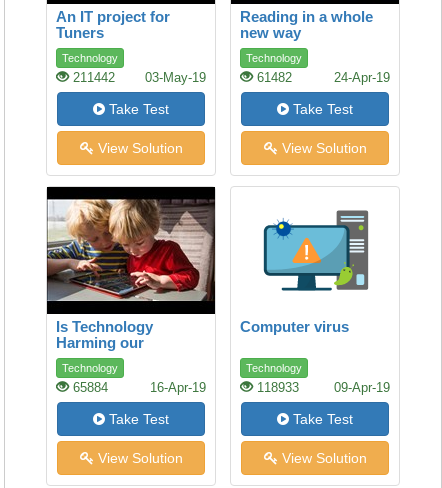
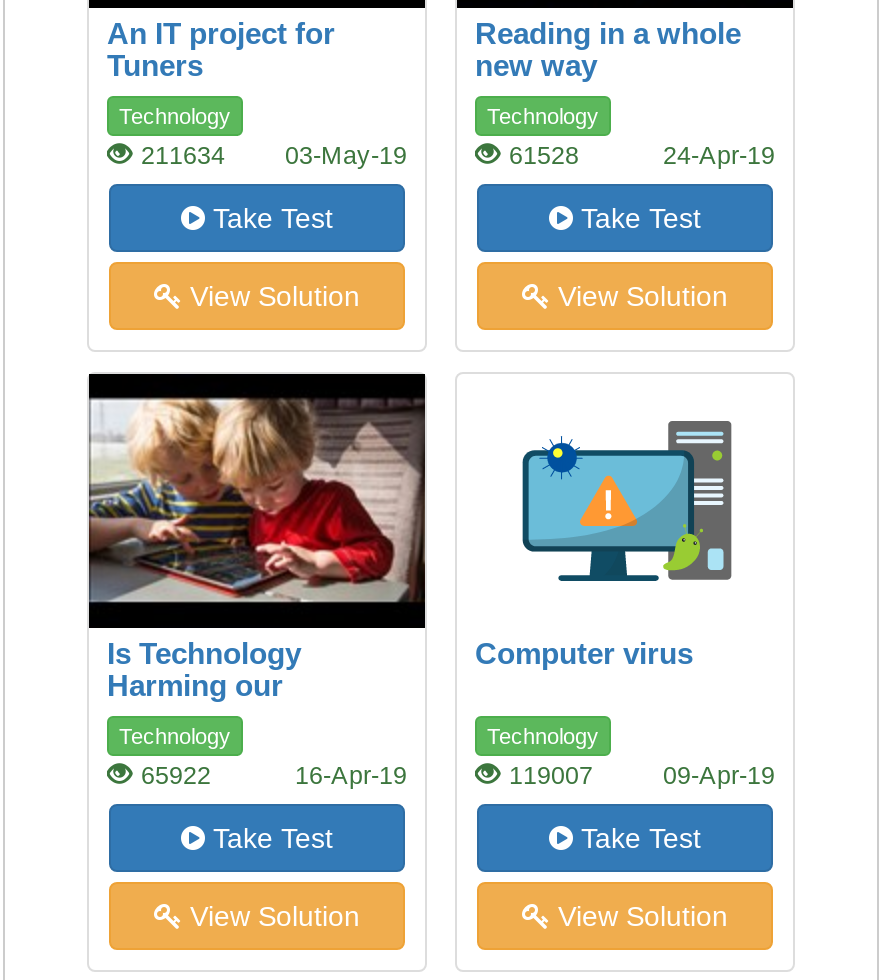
[69,71,115,85] 211442 -> [133,142,225,170] 211634
[253,71,292,85] 61482 -> [501,142,579,170] 61528
[69,381,108,395] 65884 -> [133,762,211,790] 65922
[253,381,299,395] 118933 -> [501,762,593,790] 119007

